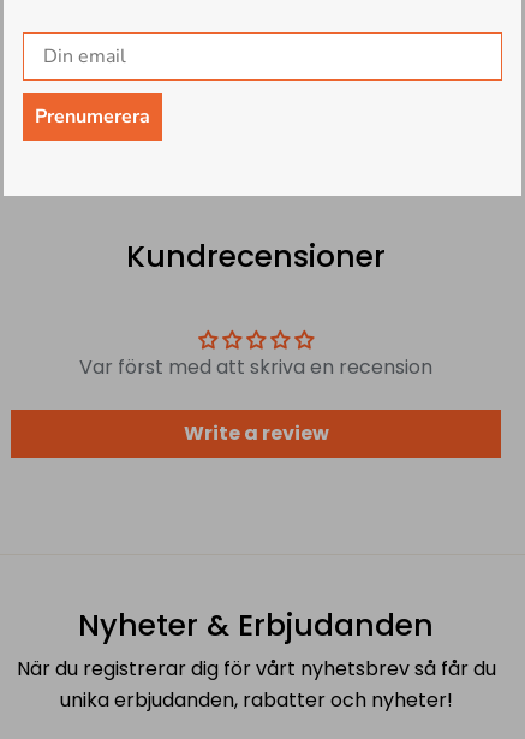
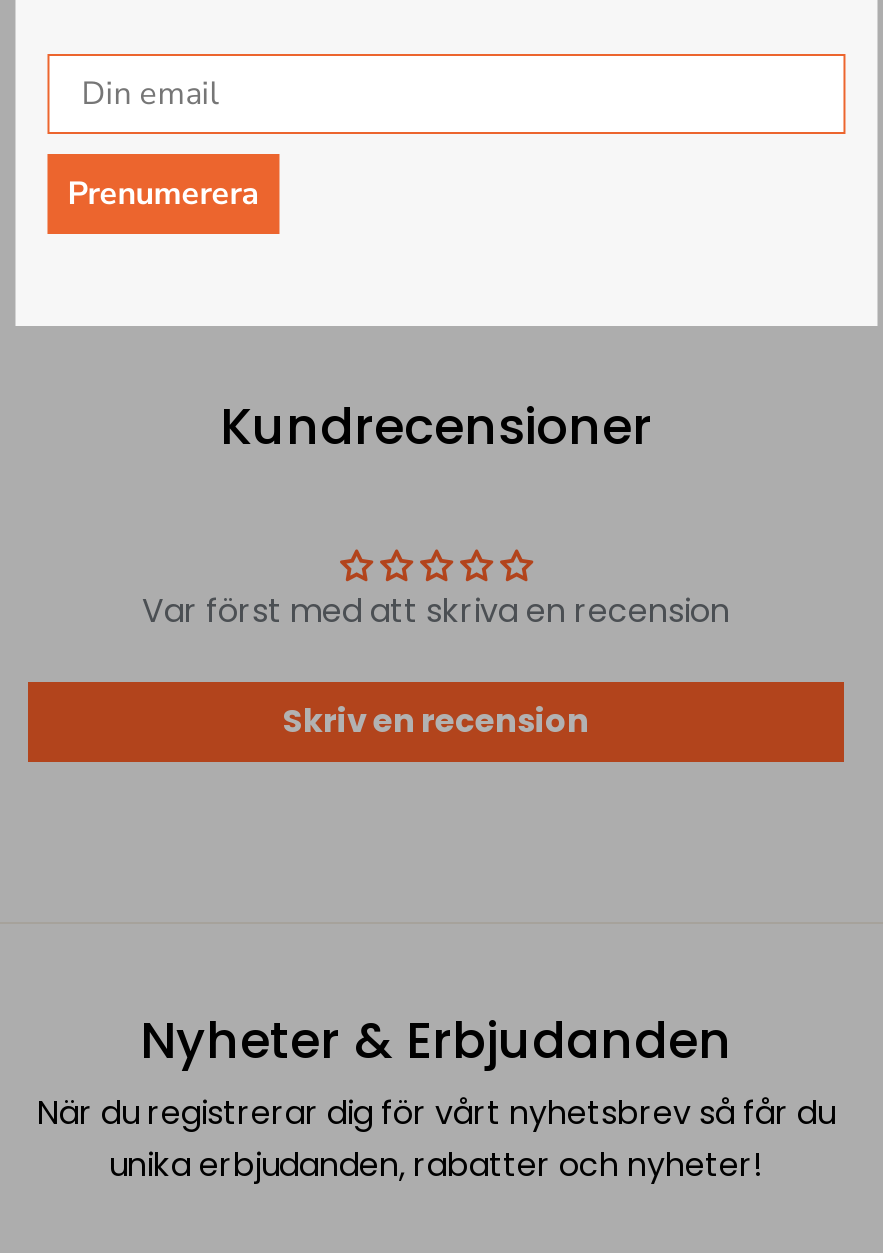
[183,420,329,447] Write a review -> [283,698,589,744] Skriv en recension

